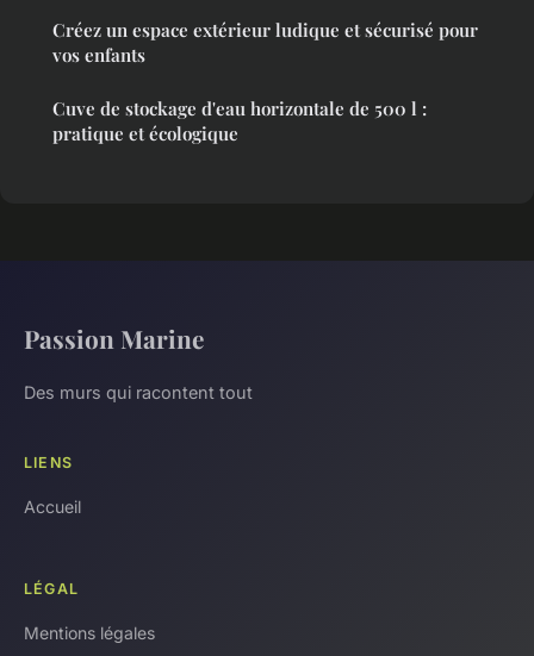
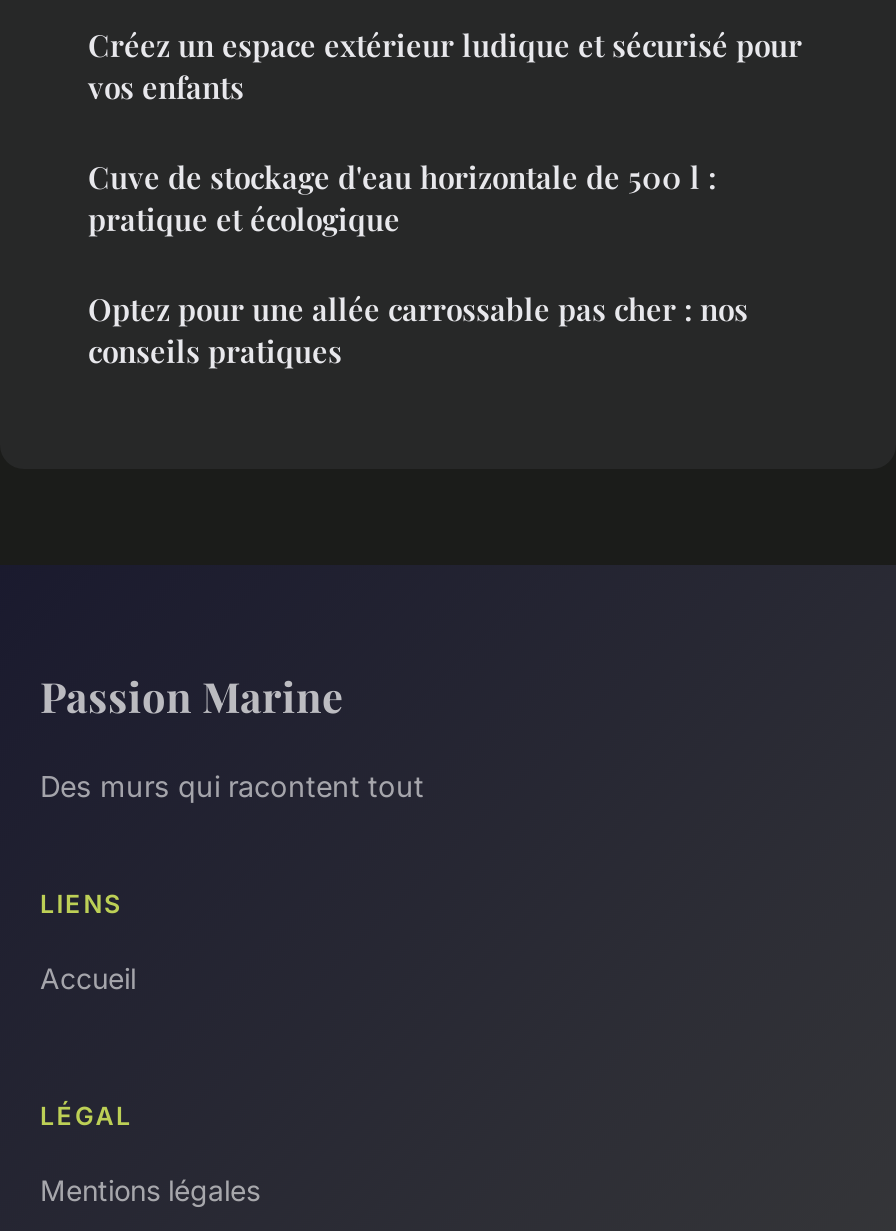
none -> [88,289,748,371] Optez pour une allée carrossable pas cher : nos | conseils pratiques

